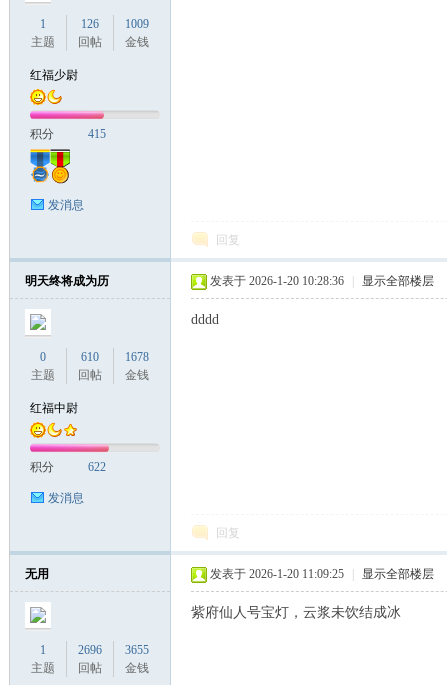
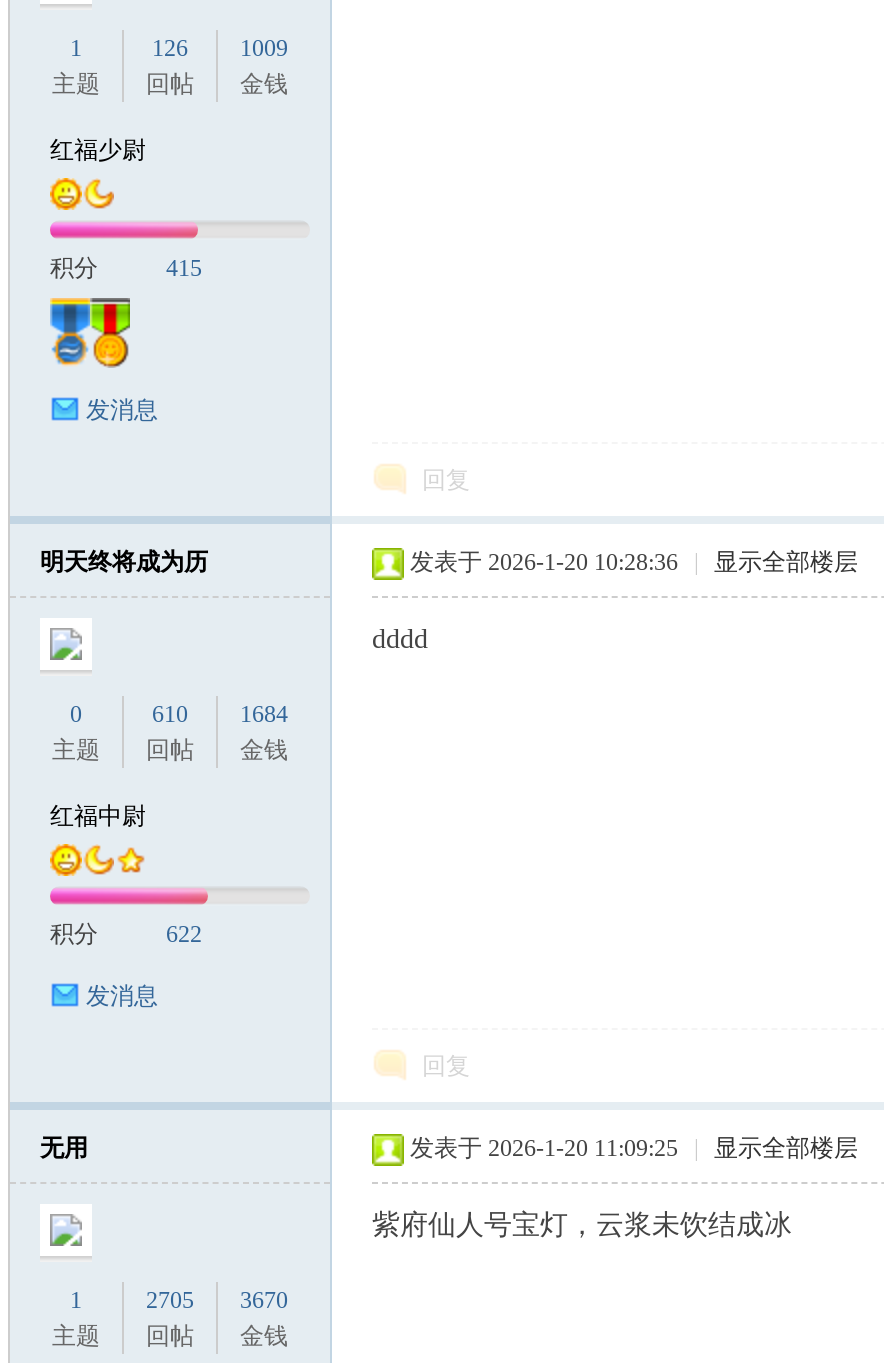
[81,350,149,364] 610 1678 -> [152,700,288,728] 610 1684
[78,643,102,657] 2696 -> [146,1286,194,1314] 2705
[125,643,149,657] 3655 -> [240,1286,288,1314] 3670

